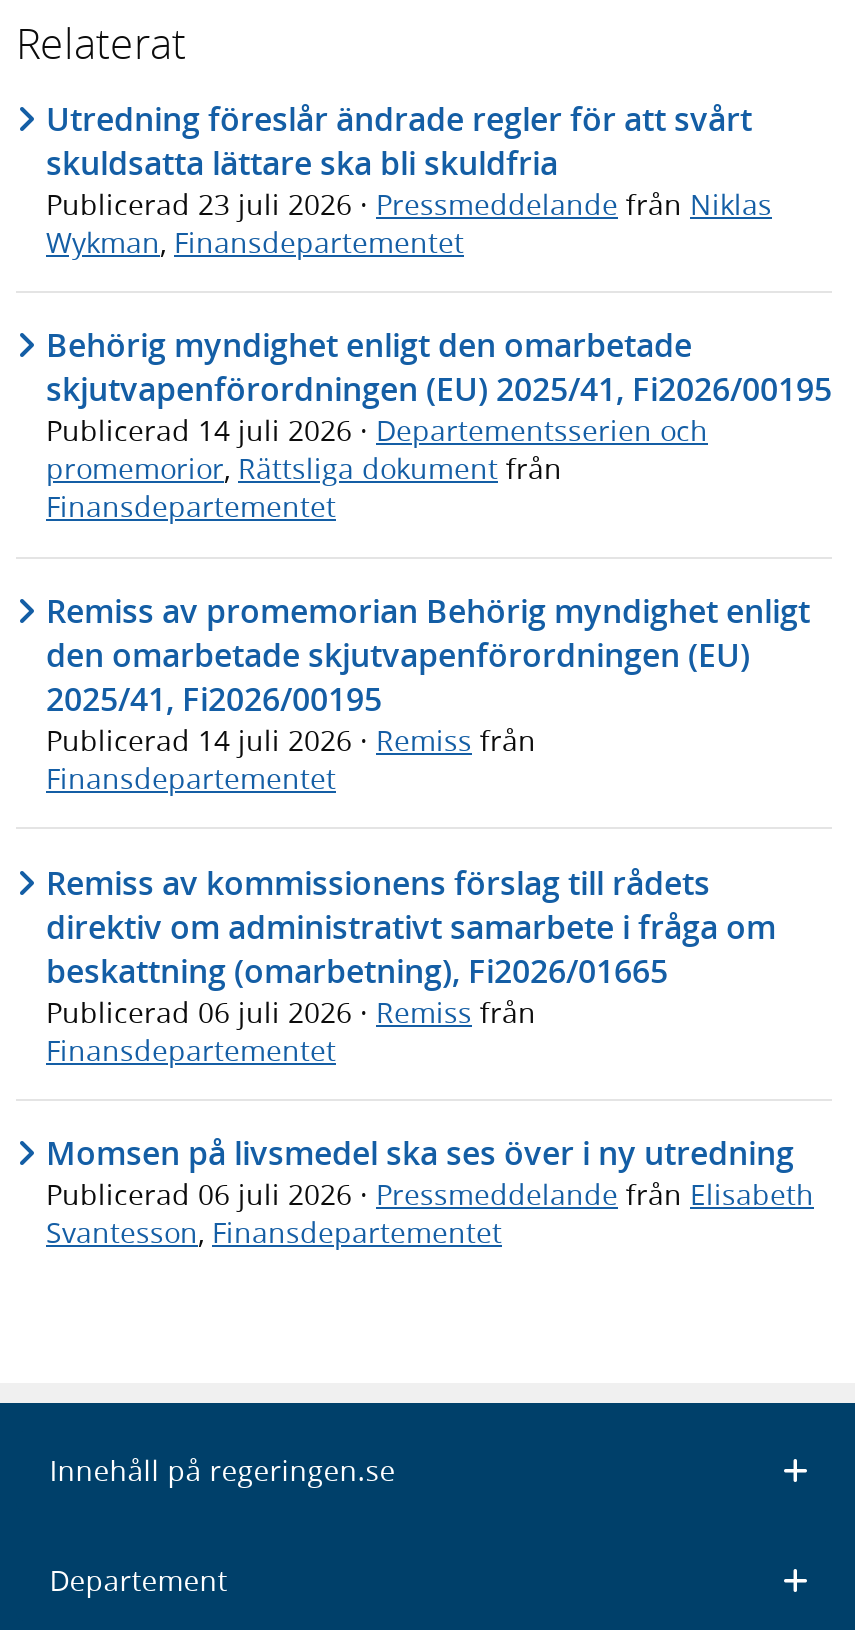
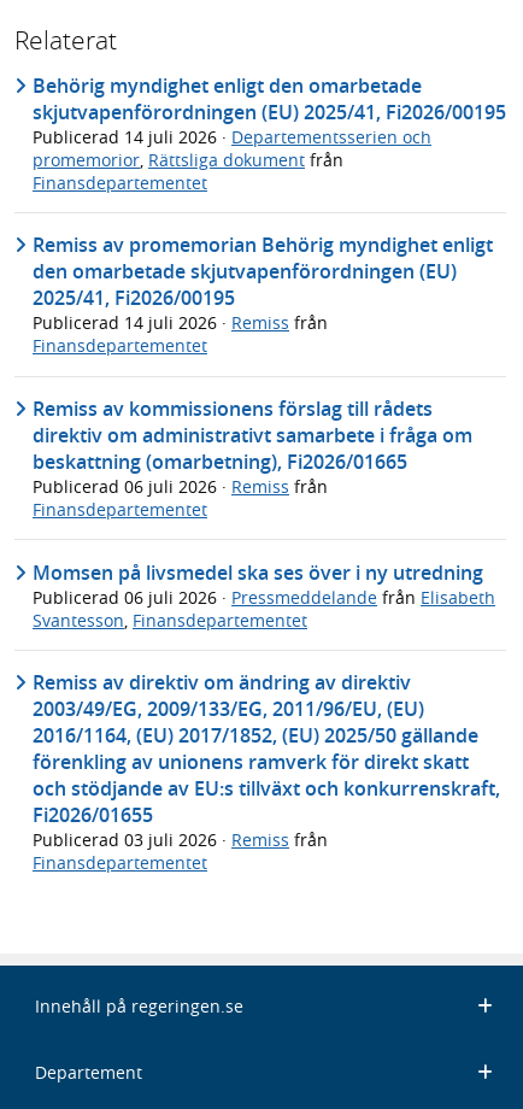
[46,96,772,260] Utredning föreslår ändrade regler för att svårt | skuldsatta lättare ska bli skuldfria | Publicerad 23 juli 2026 · Pressmeddelande från Niklas | Wykman, Finansdepartementet -> none
moved [46,323,832,1251] -> [33,72,506,631]: Behörig myndighet enligt den omarbetade | skjutvapenförordningen (EU) 2025/41, Fi2026/00195 | Publicerad 14 juli 2026 · Departementsserien och | ... | Publicerad 06 juli 2026 · Pressmeddelande från Elisabeth | Svantesson, Finansdepartementet
none -> [33,669,500,874] Remiss av direktiv om ändring av direktiv | 2003/49/EG, 2009/133/EG, 2011/96/EU, (EU) | 2016/1164, (EU) 2017/1852, (EU) 2025/50 gällande | förenkling av unionens ramverk för direkt skatt | och stödjande av EU:s tillväxt och konkurrenskraft, | Fi2026/01655 | Publicerad 03 juli 2026 · Remiss från | Finansdepartementet

